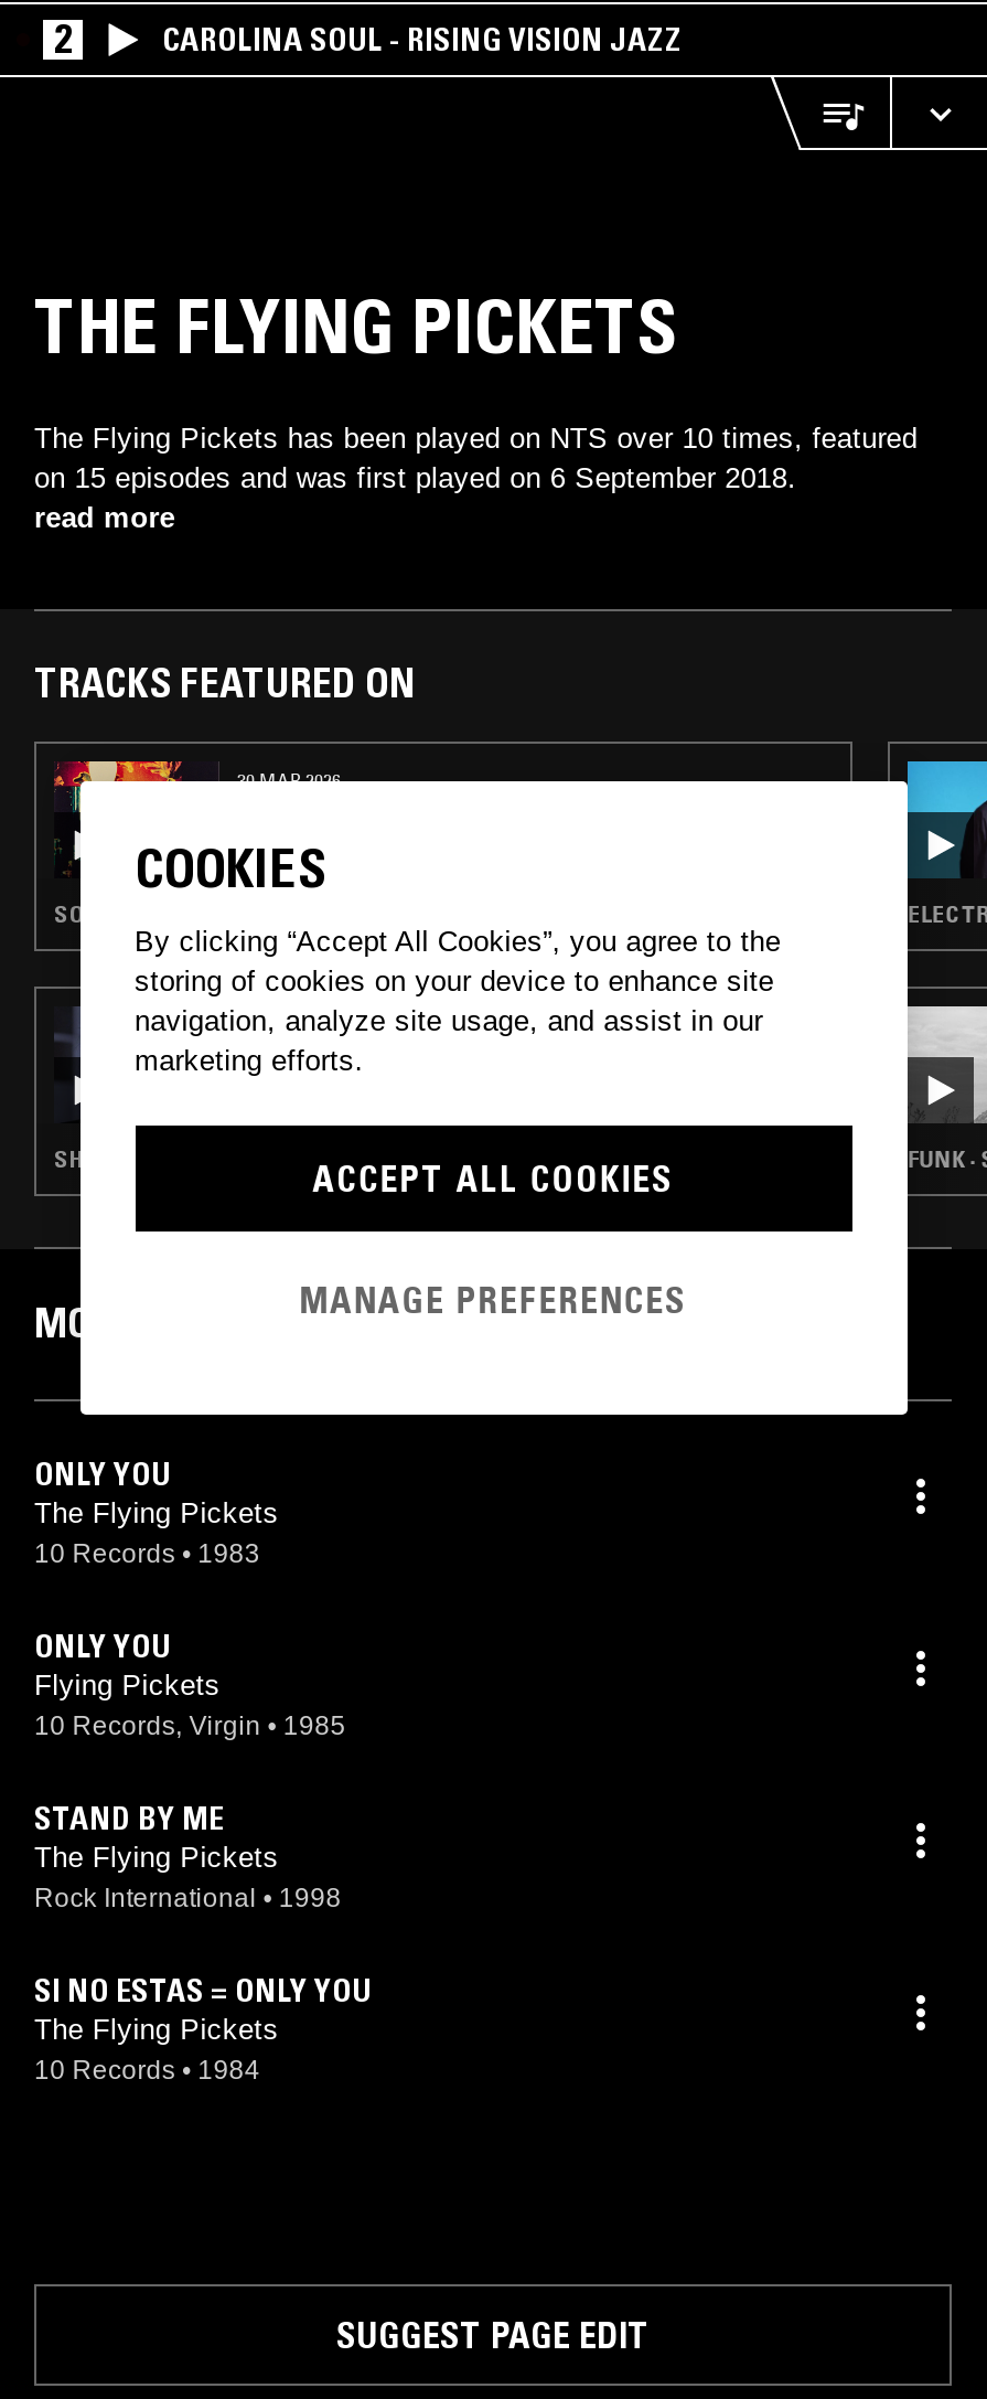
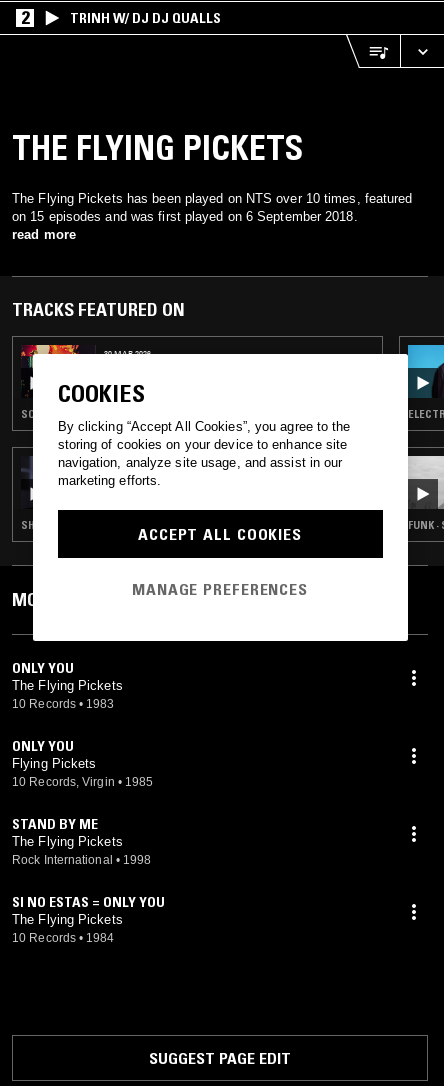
[162,20,683,60] CAROLINA SOUL - RISING VISION JAZZ -> [70,9,221,27] TRINH W/ DJ DJ QUALLS

